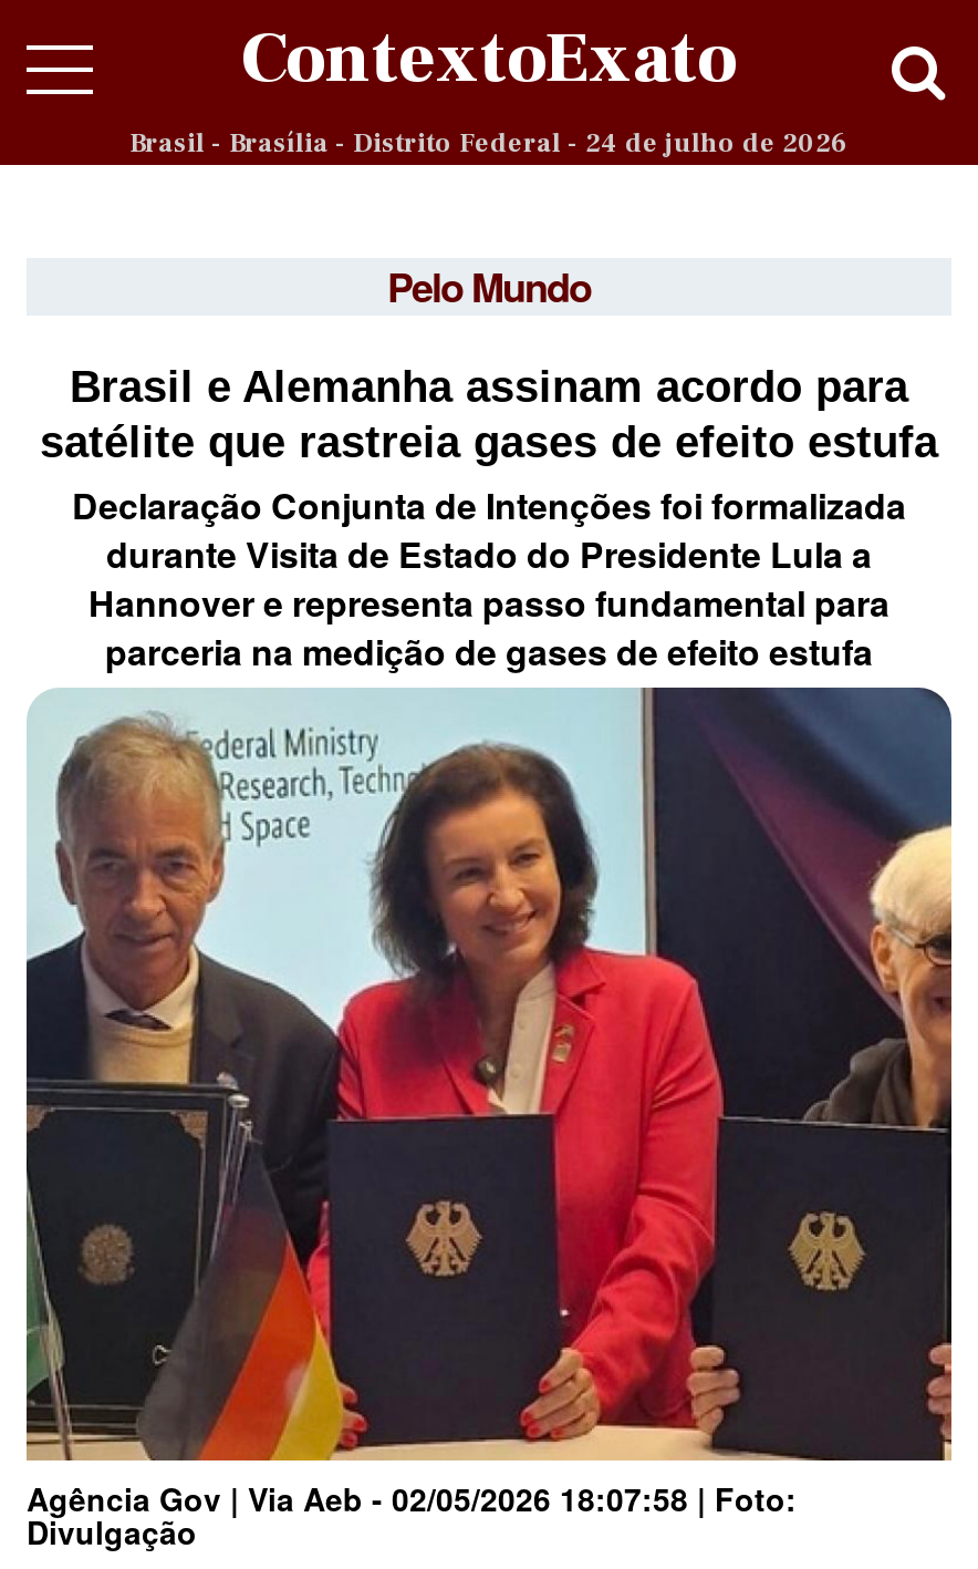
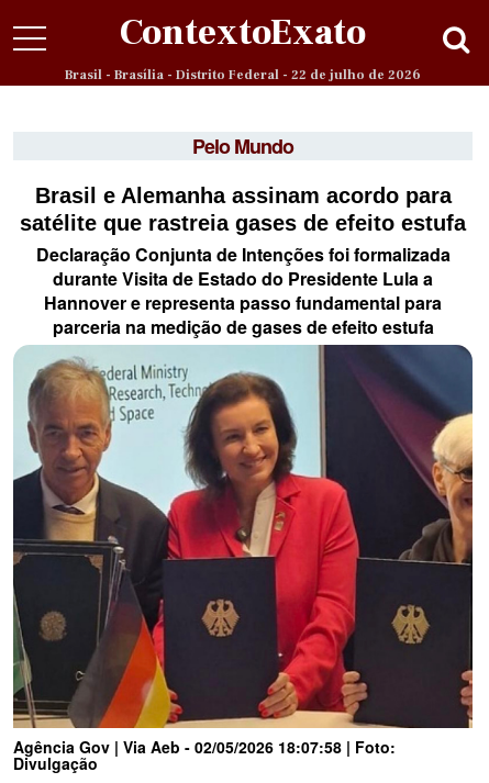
[129,127,849,161] Brasil - Brasília - Distrito Federal - 24 de julho de 2026 -> [65,67,421,83] Brasil - Brasília - Distrito Federal - 22 de julho de 2026

